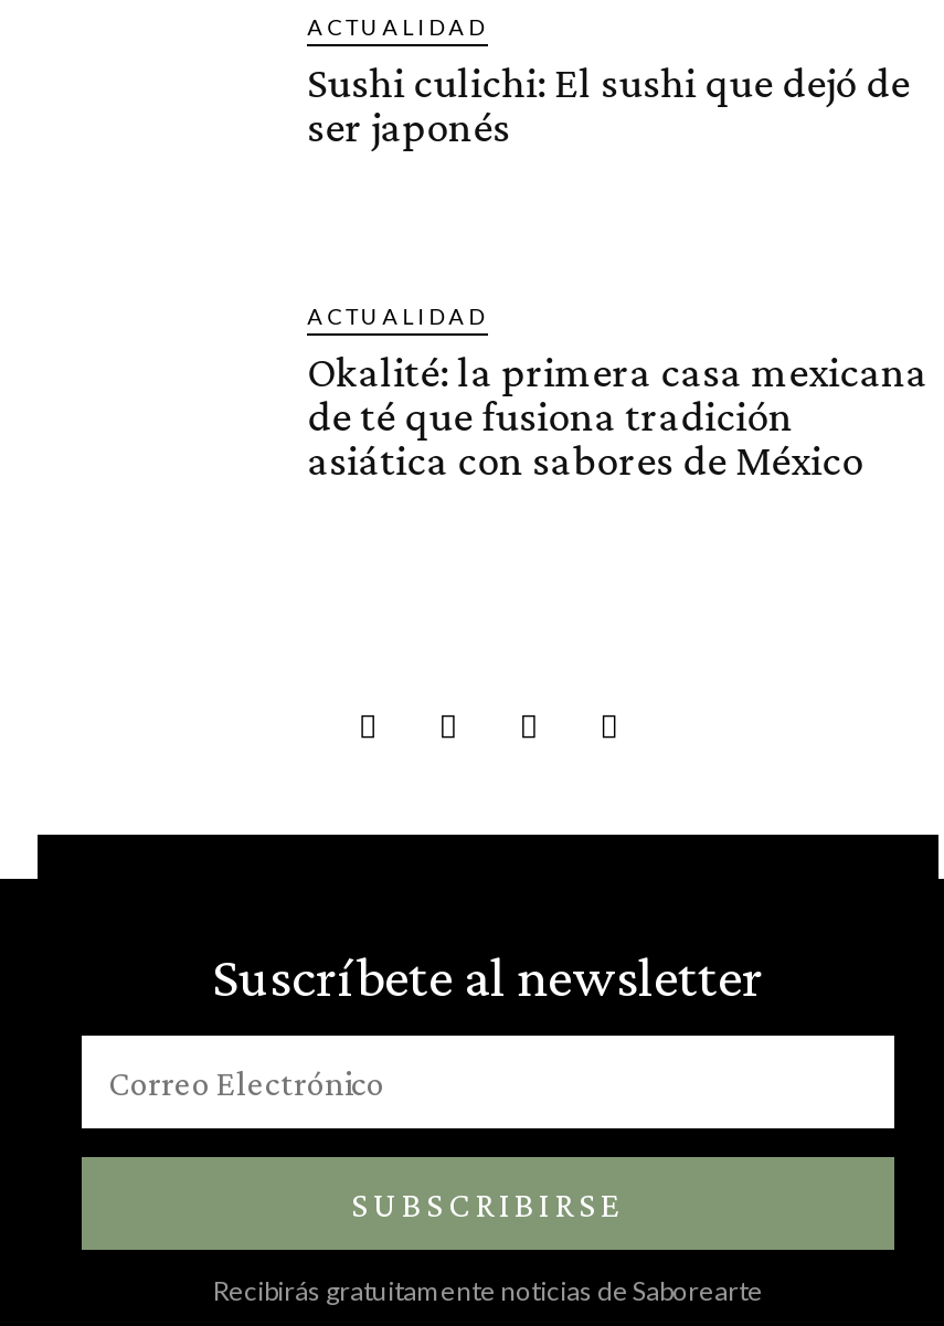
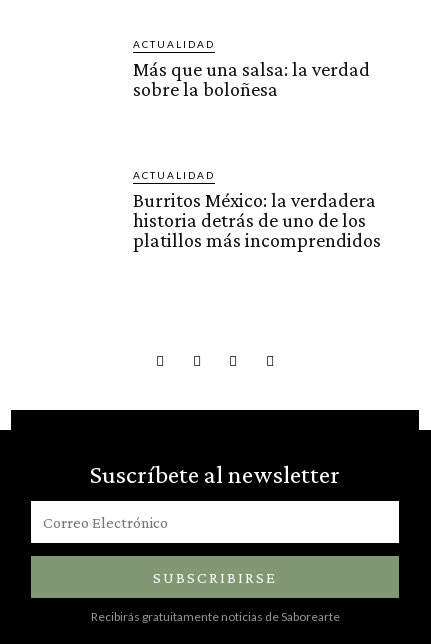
[307,57,910,150] Sushi culichi: El sushi que dejó de | ser japonés -> [133,58,370,100] Más que una salsa: la verdad | sobre la boloñesa
[307,346,928,483] Okalité: la primera casa mexicana | de té que fusiona tradición | asiática con sabores de México -> [133,189,381,251] Burritos México: la verdadera | historia detrás de uno de los | platillos más incomprendidos

